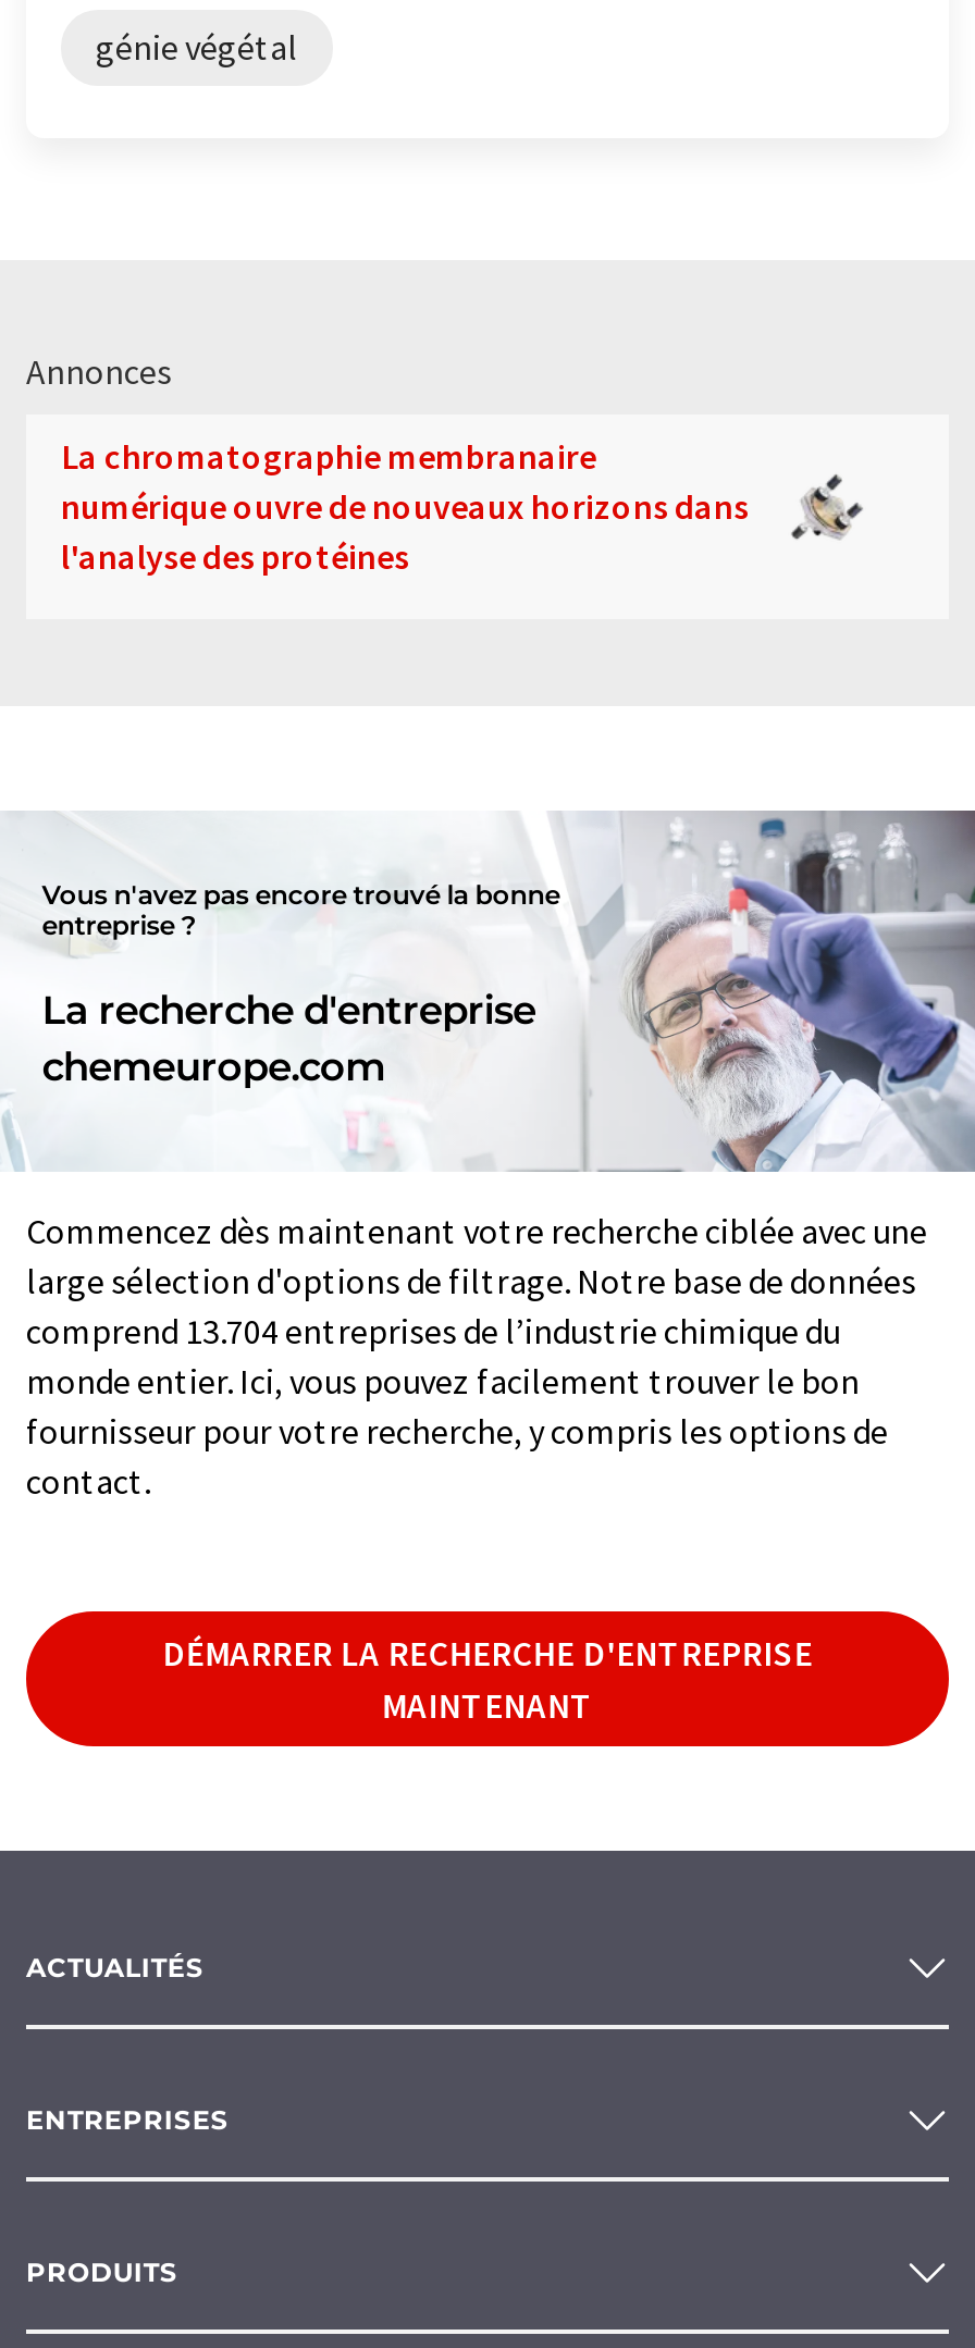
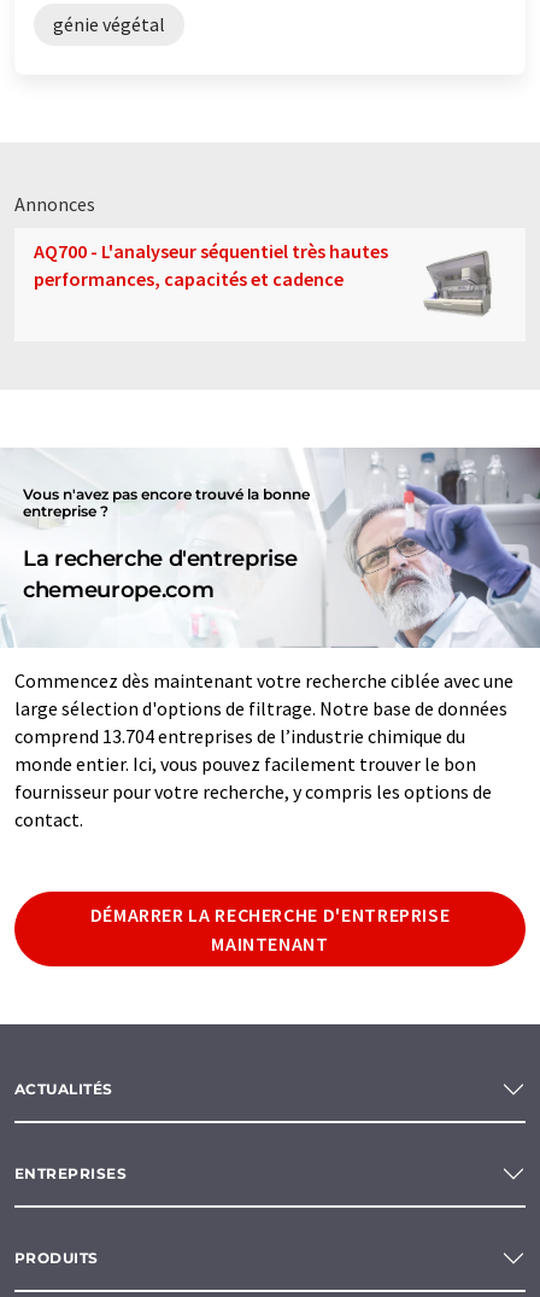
[61,433,886,577] [image] | La chromatographie membranaire | numérique ouvre de nouveaux horizons dans | l'analyse des protéines -> [34,238,492,316] [image] | AQ700 - L'analyseur séquentiel très hautes | performances, capacités et cadence

